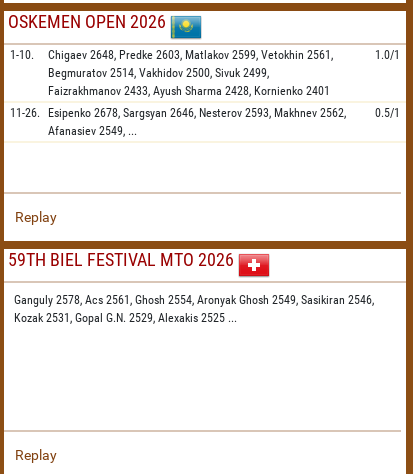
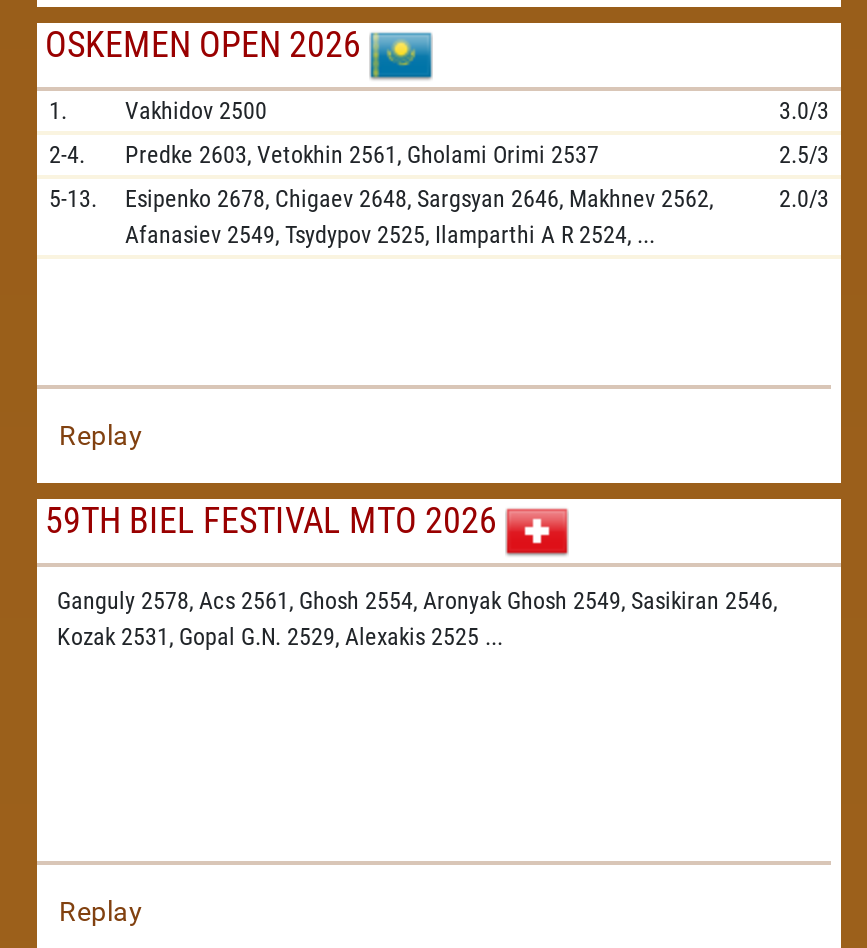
[10,48,333,98] 1-10. | Chigaev 2648, Predke 2603, Matlakov 2599, Vetokhin 2561, | Begmuratov 2514, Vakhidov 2500, Sivuk 2499, | Faizrakhmanov 2433, Ayush Sharma 2428, Kornienko 2401 -> [49,97,829,125] 1. | Vakhidov 2500 | 3.0/3
[375,48,400,62] 1.0/1 -> [49,141,829,169] 2-4. | Predke 2603, Vetokhin 2561, Gholami Orimi 2537 | 2.5/3
[10,106,346,138] 11-26. Esipenko 2678, Sargsyan 2646, Nesterov 2593, Makhnev 2562, | Afanasiev 2549,... -> [49,185,713,249] 5-13. | Esipenko 2678, Chigaev 2648, Sargsyan 2646, Makhnev 2562, | Afanasiev 2549, Tsydypov 2525, Ilamparthi A R 2524,...
[375,106,400,120] 0.5/1 -> [779,185,829,213] 2.0/3

